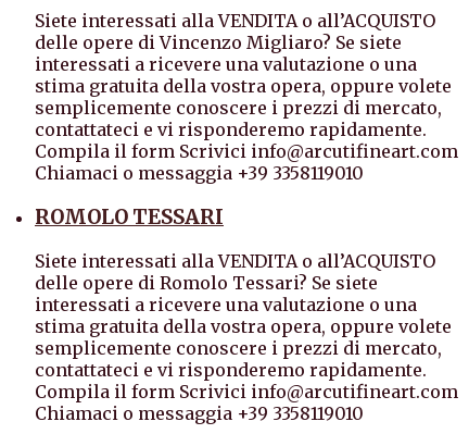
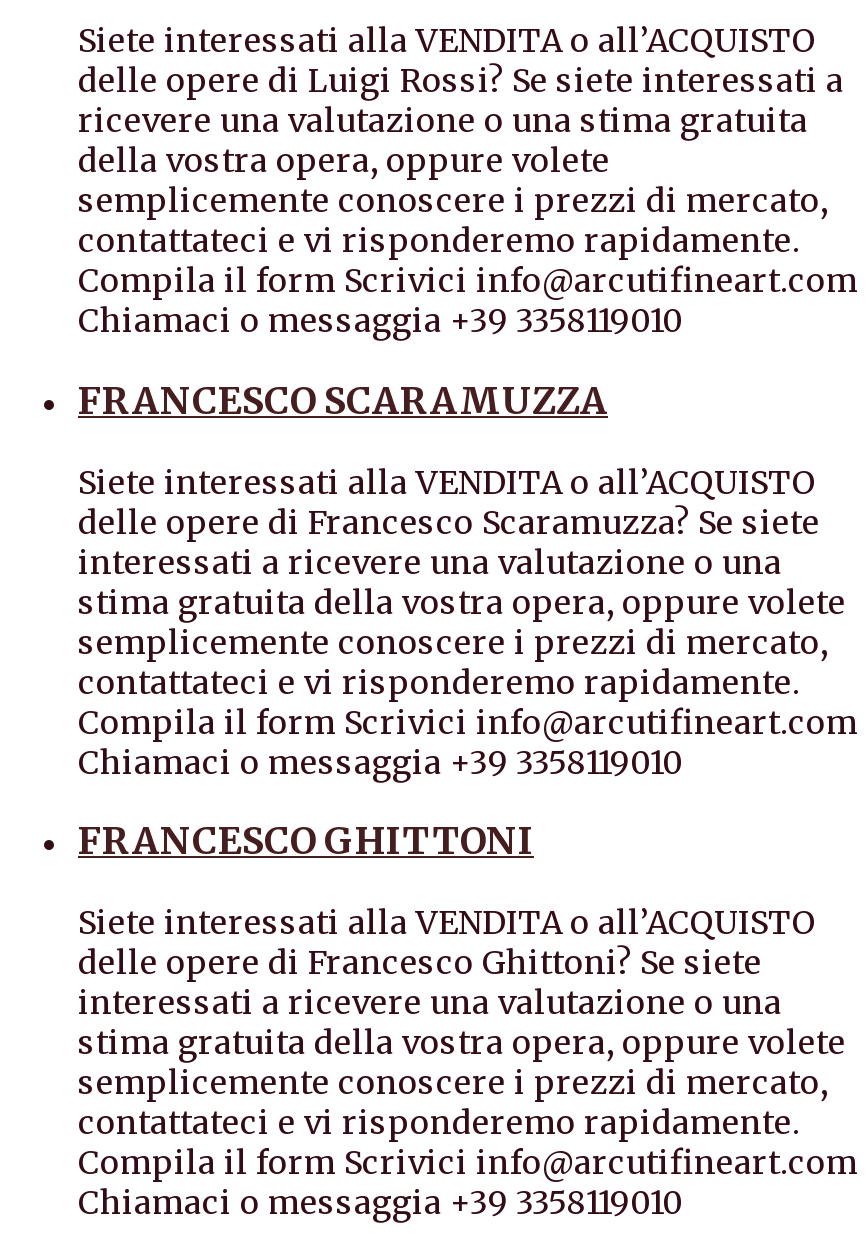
[35,32,402,54] delle opere di Vincenzo Migliaro? Se siete -> [78,61,858,542] delle opere di Luigi Rossi? Se siete interessati a | ricevere una valutazione o una stima gratuita | della vostra opera, oppure volete | semplicemente conoscere i prezzi di mercato, | contattateci e vi risponderemo rapidamente. | Compila il form Scrivici info@arcutifineart.com | Chiamaci o messaggia +39 3358119010 | FRANCESCO SCARAMUZZA | Siete interessati alla VENDITA o all’ACQUISTO | delle opere di Francesco Scaramuzza? Se siete
[35,204,224,230] ROMOLO TESSARI -> [78,819,534,865] FRANCESCO GHITTONI
[35,272,378,293] delle opere di Romolo Tessari? Se siete -> [78,942,762,982] delle opere di Francesco Ghittoni? Se siete

